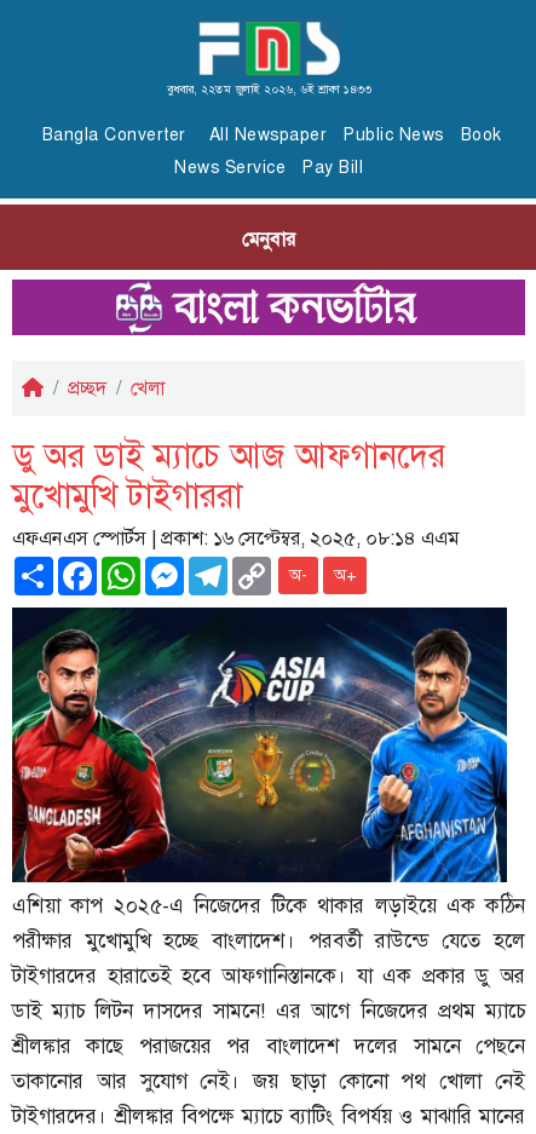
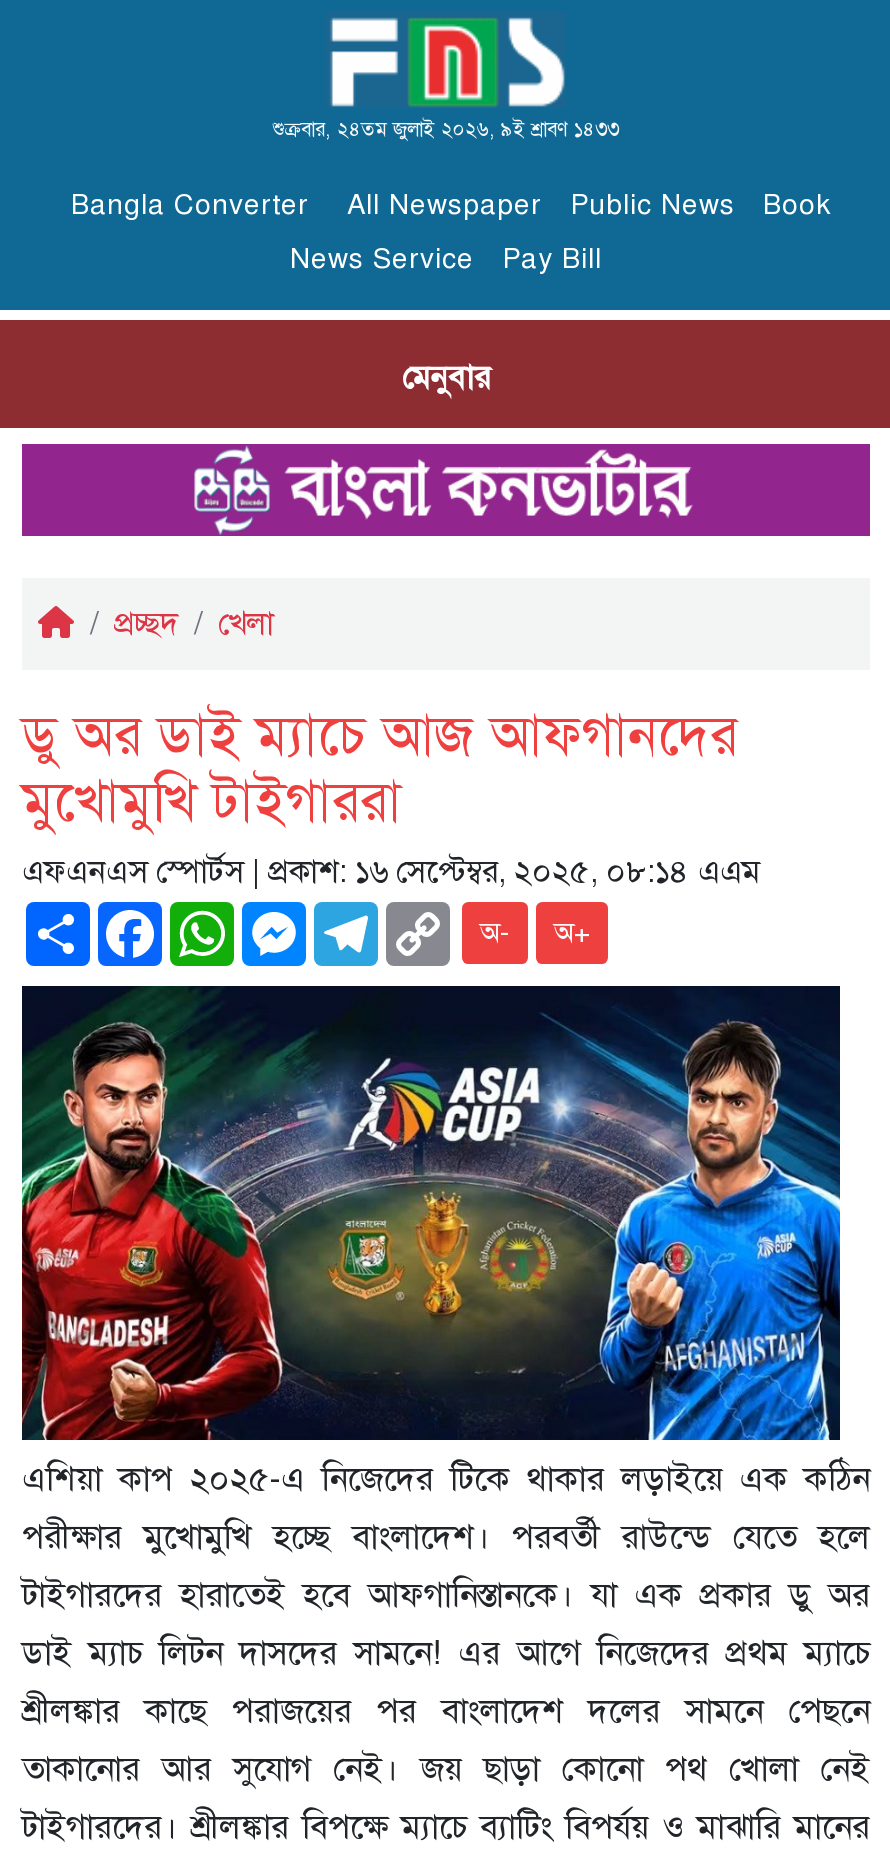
[166,82,371,97] বুধবার, ২২তম জুলাই ২০২৬, ৬ই শ্রাবণ ১৪৩৩ -> [273,117,619,143] শুক্রবার, ২৪তম জুলাই ২০২৬, ৯ই শ্রাবণ ১৪৩৩

